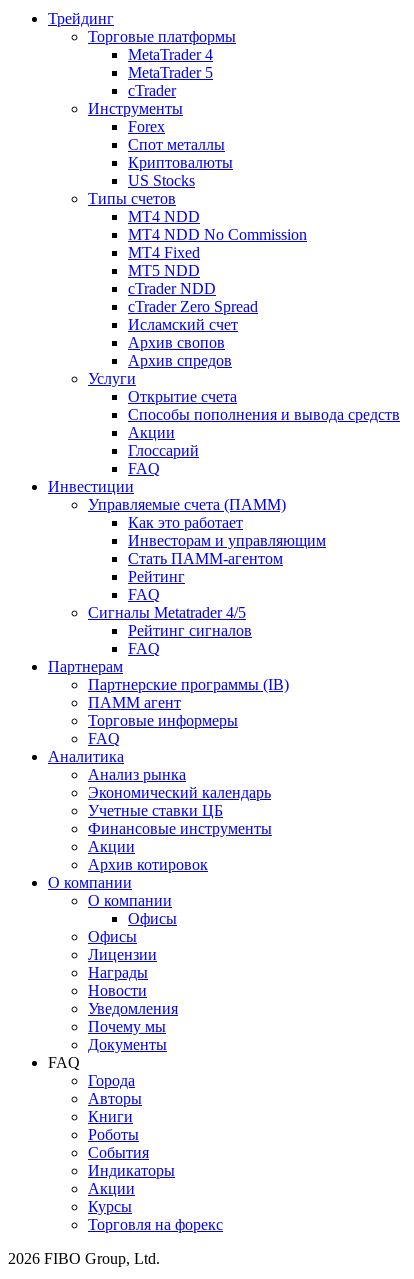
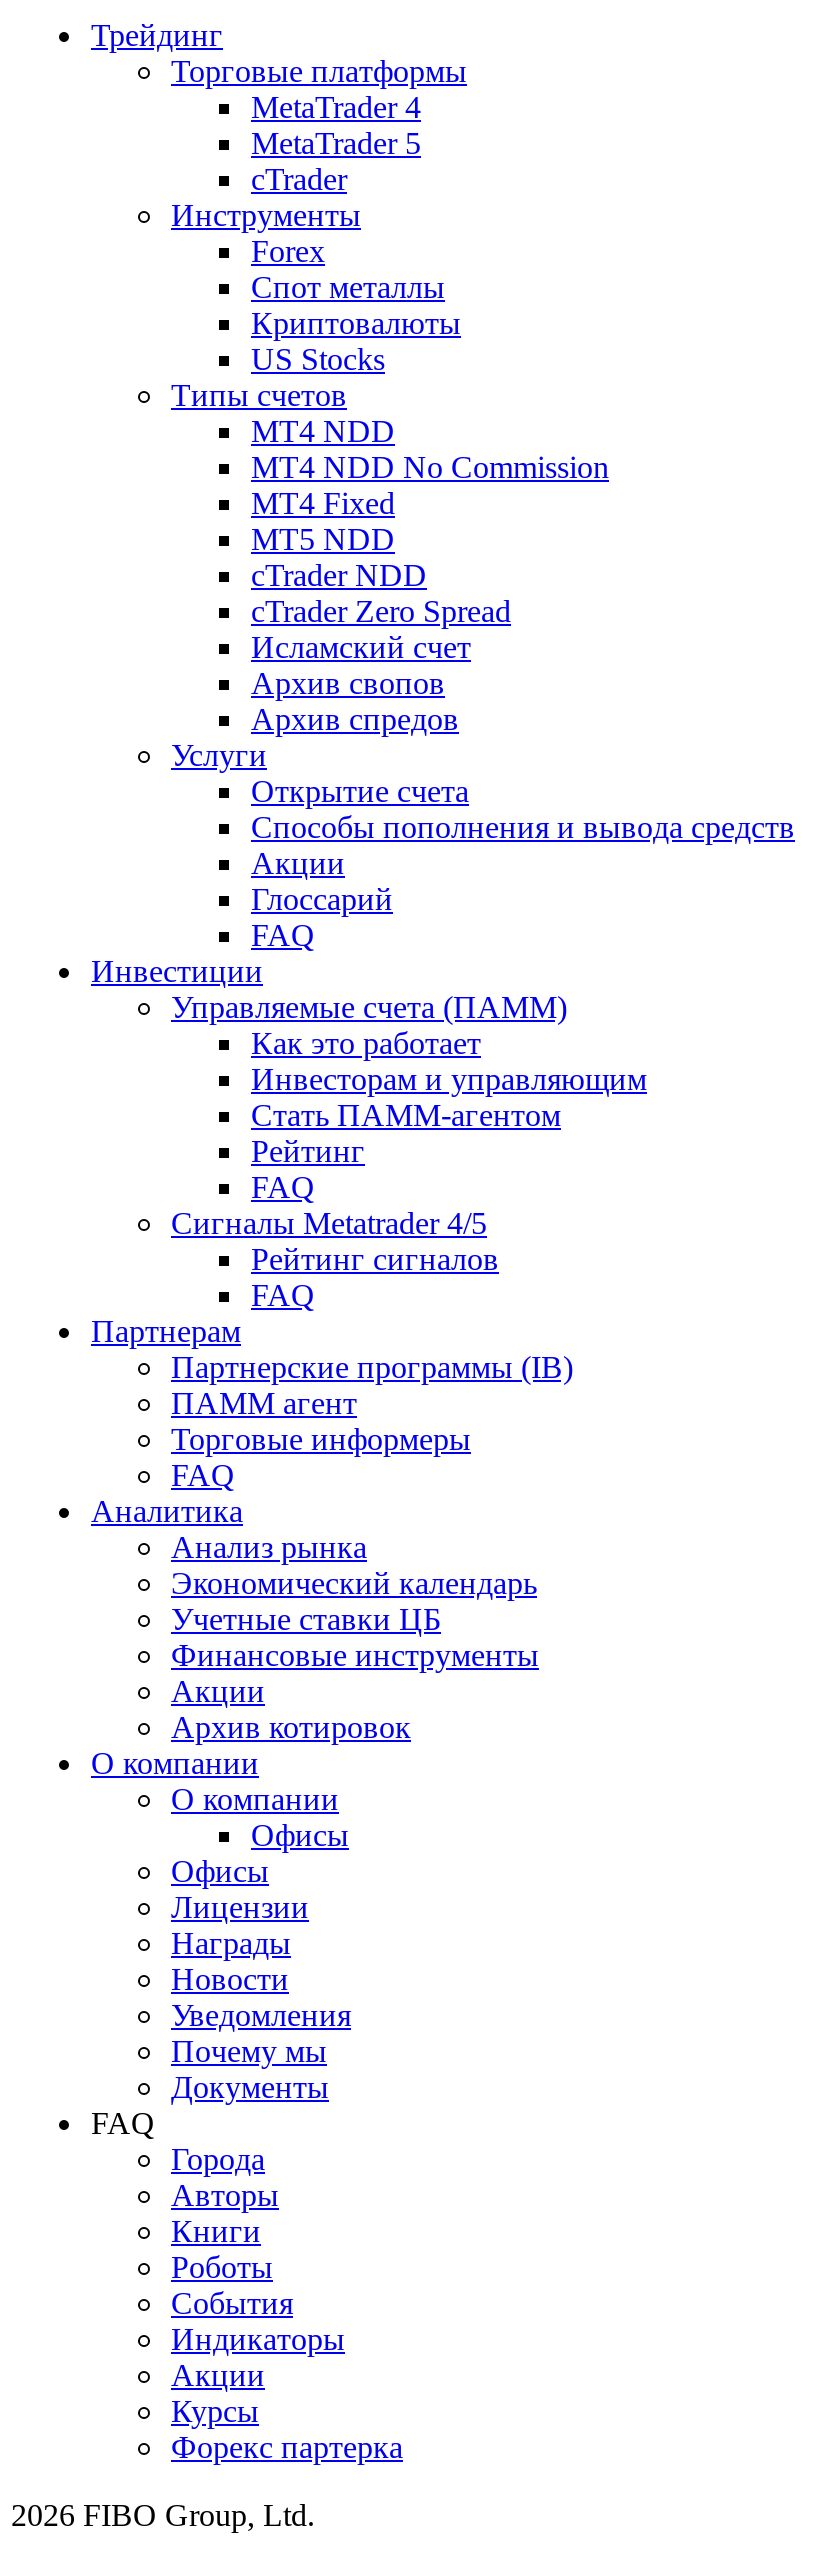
[88,1216,223,1233] Торговля на форекс -> [171,2430,403,2464] Форекс партерка

